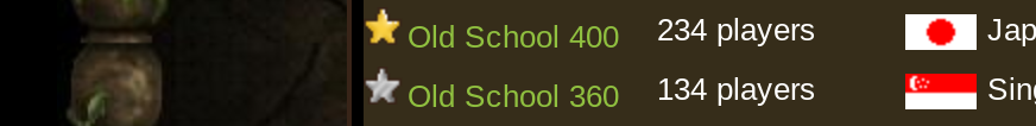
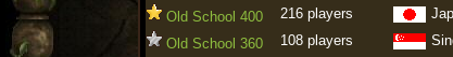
[408,12,816,55] Old School 400 234 players -> [166,5,353,25] Old School 400 216 players
[408,71,816,114] Old School 360 134 players -> [166,32,353,52] Old School 360 108 players

